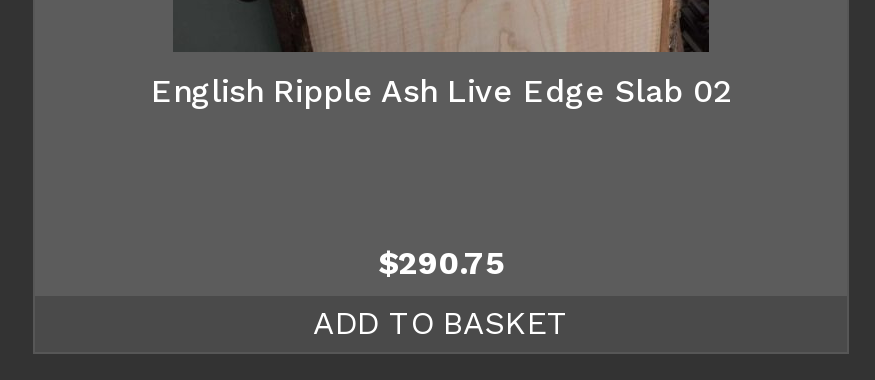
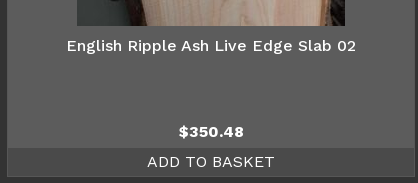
[378,245,504,283] $290.75 -> [178,122,243,141] $350.48

